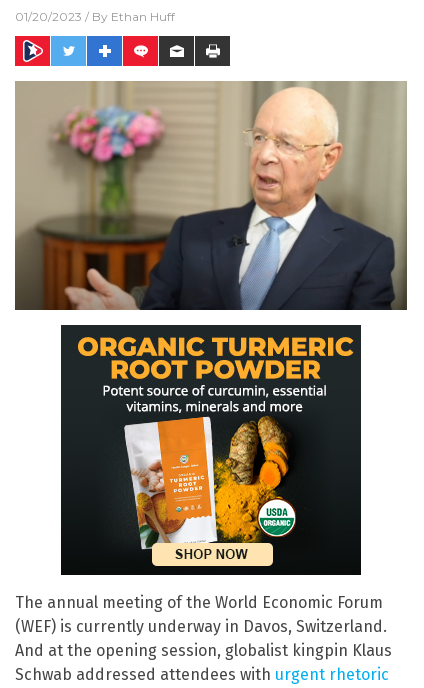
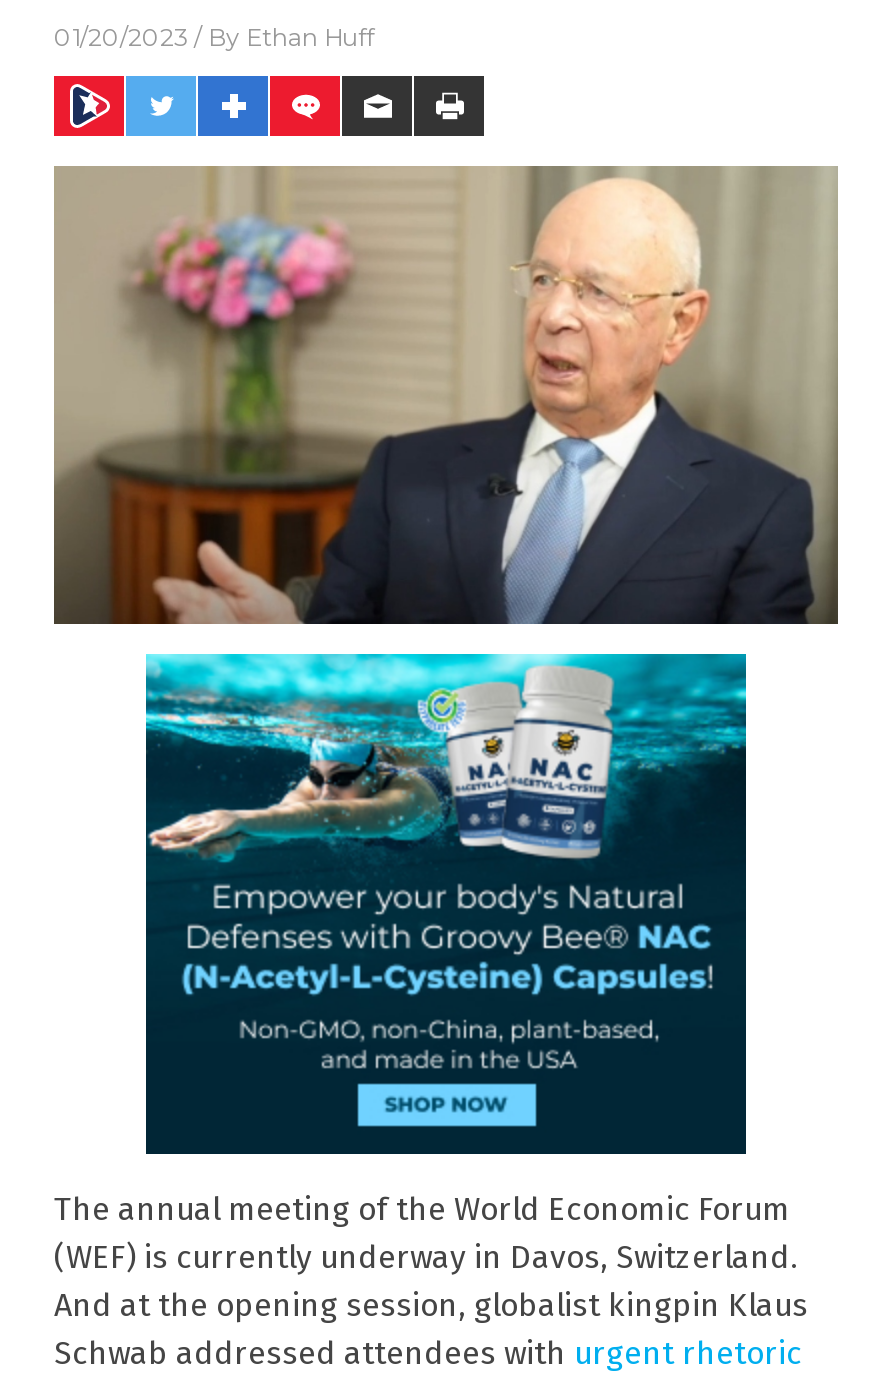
[60,324,362,573] [image] -> [144,652,748,1152] [image]

